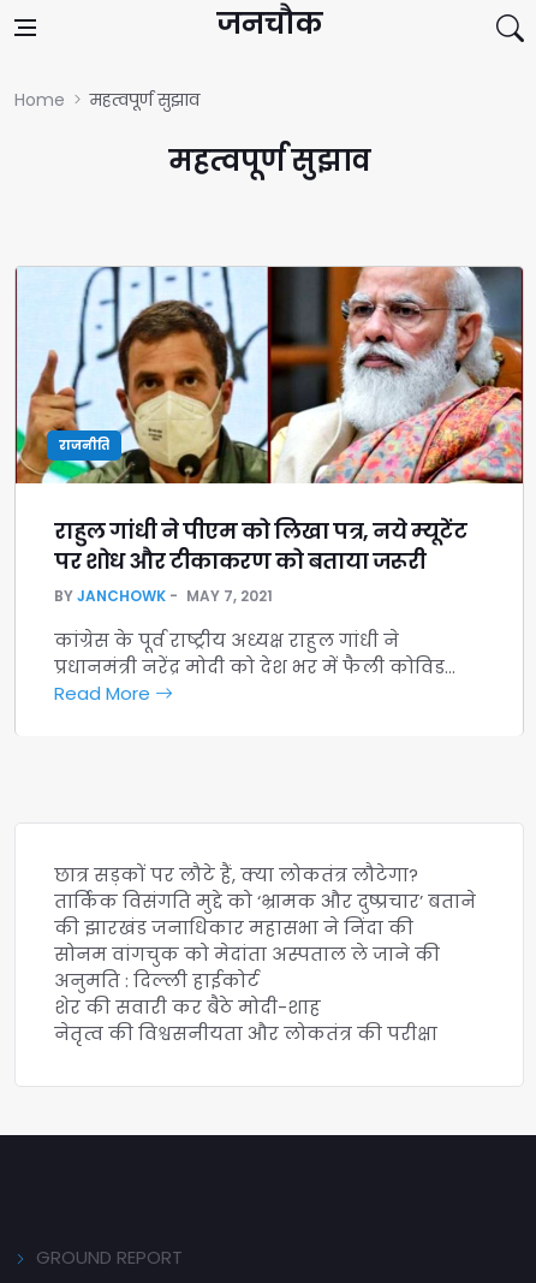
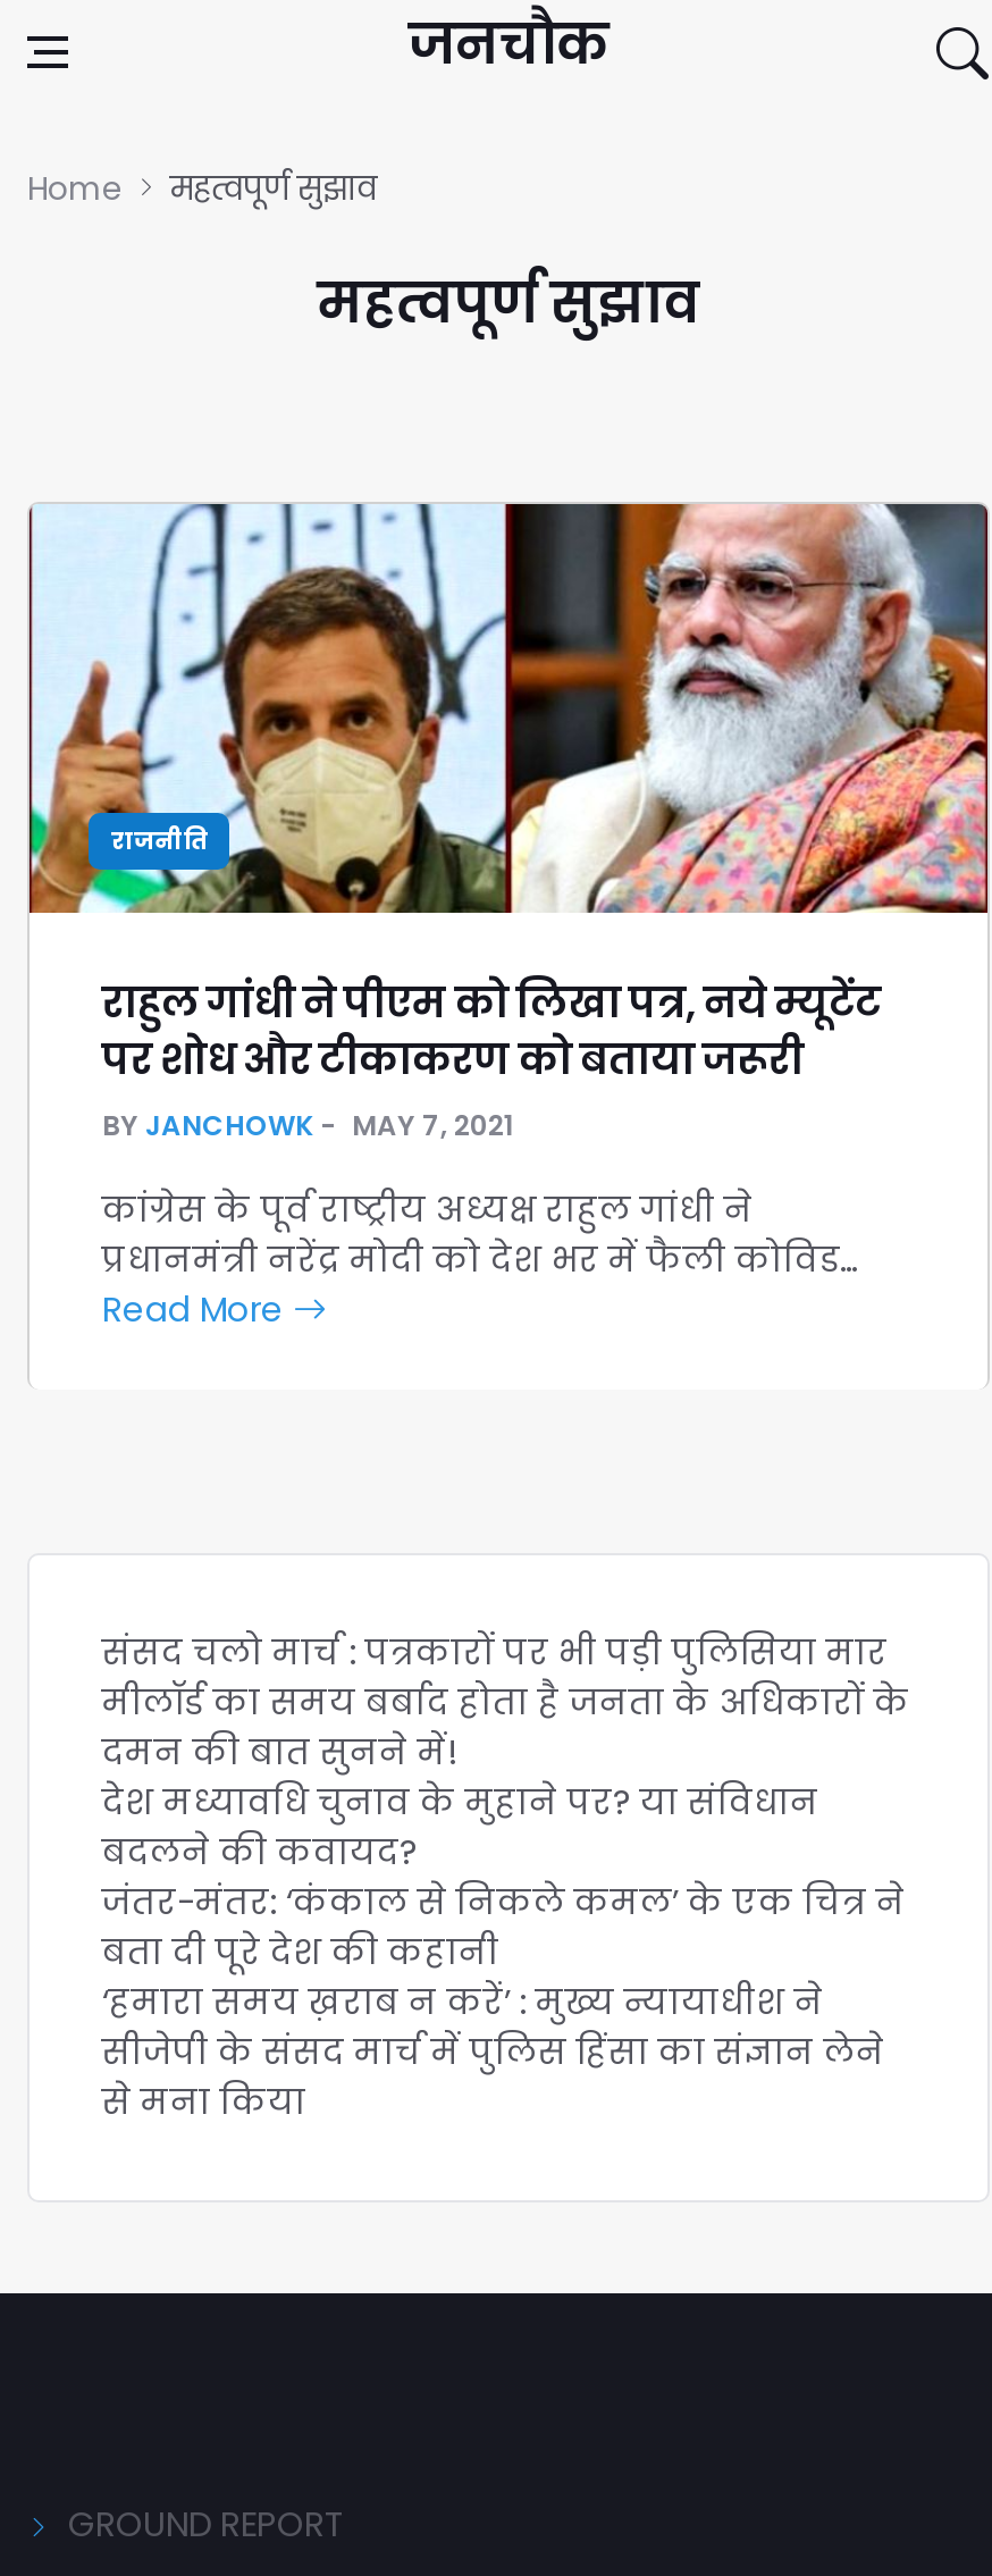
[54,862,476,1046] छात्र सड़कों पर लौटे हैं, क्या लोकतंत्र लौटेगा? | तार्किक विसंगति मुद्दे को ‘भ्रामक और दुष्प्रचार’ बताने | की झारखंड जनाधिकार महासभा ने निंदा की | सोनम वांगचुक को मेदांता अस्पताल ले जाने की | अनुमति : दिल्ली हाईकोर्ट | शेर की सवारी कर बैठे मोदी-शाह | नेतृत्व की विश्वसनीयता और लोकतंत्र की परीक्षा -> [102,1628,910,2125] संसद चलो मार्च : पत्रकारों पर भी पड़ी पुलिसिया मार | मीलॉर्ड का समय बर्बाद होता है जनता के अधिकारों के | दमन की बात सुनने में! | देश मध्यावधि चुनाव के मुहाने पर? या संविधान | बदलने की कवायद? | जंतर-मंतर: ‘कंकाल से निकले कमल’ के एक चित्र ने | बता दी पूरे देश की कहानी | ‘हमारा समय ख़राब न करें’ : मुख्य न्यायाधीश ने | सीजेपी के संसद मार्च में पुलिस हिंसा का संज्ञान लेने | से मना किया

